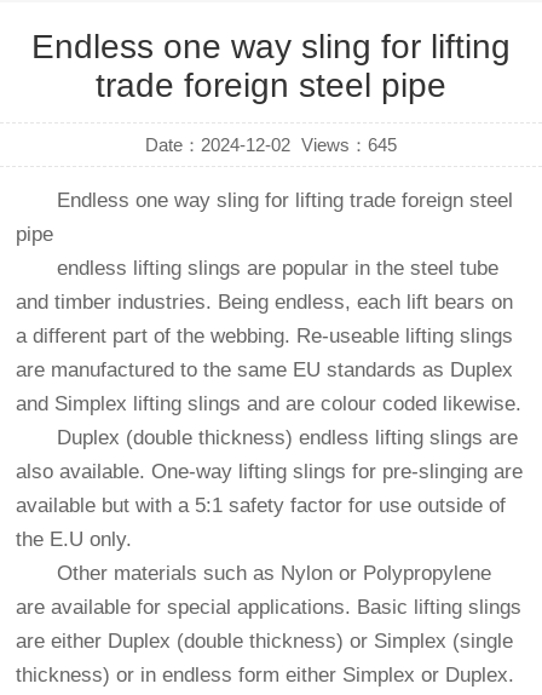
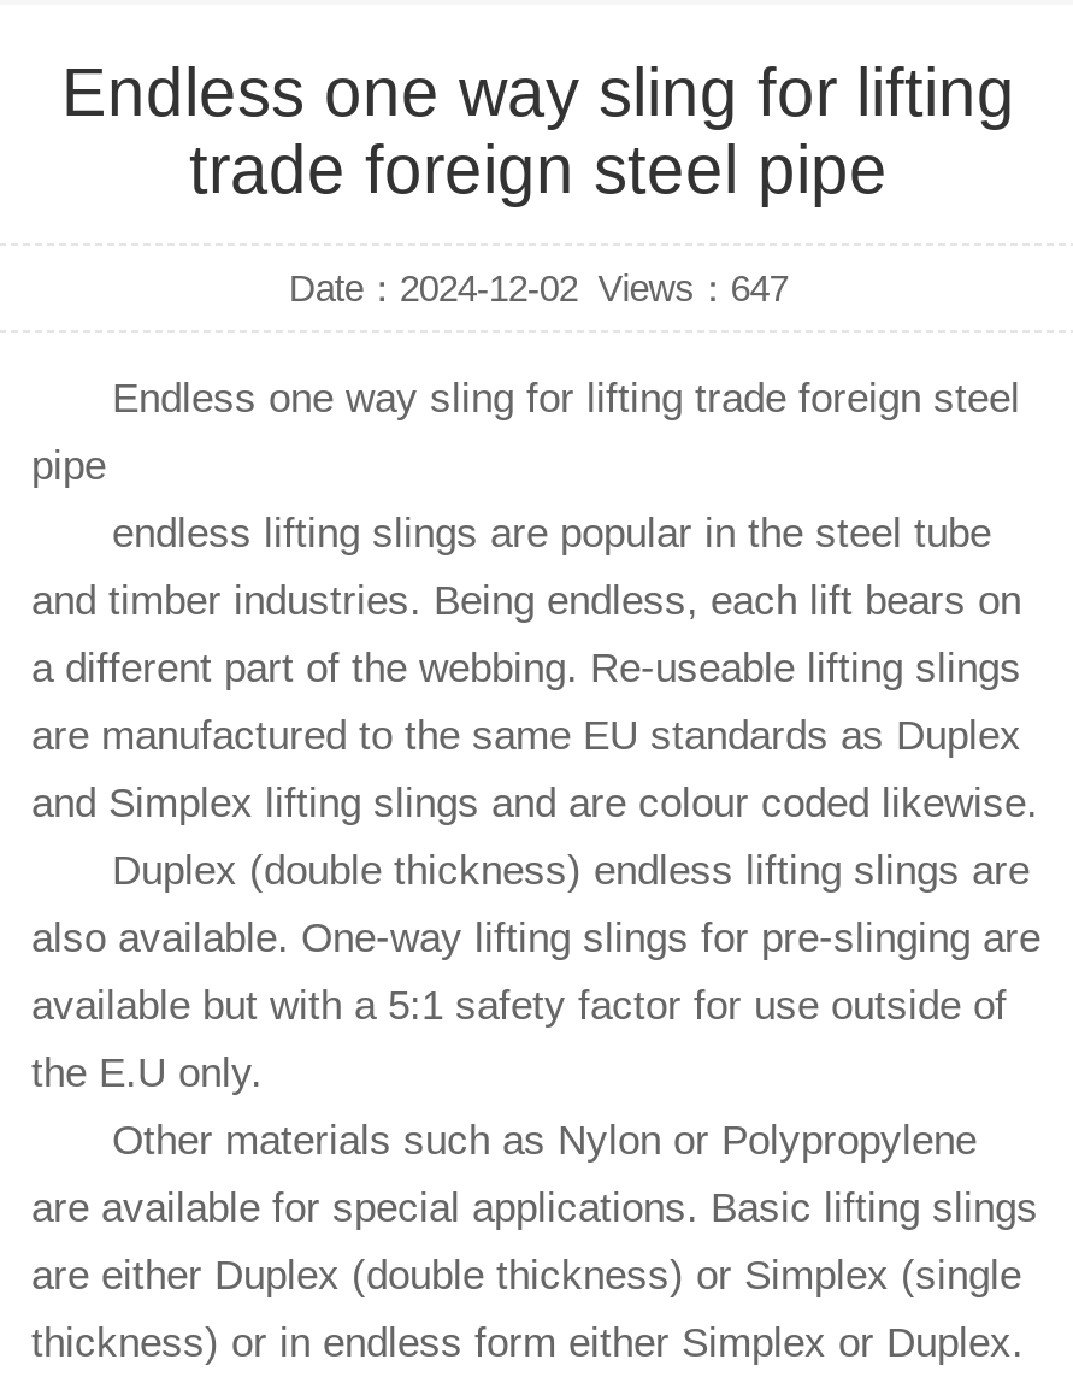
[146,134,396,155] Date：2024-12-02 Views：645 -> [289,267,788,308] Date：2024-12-02 Views：647

